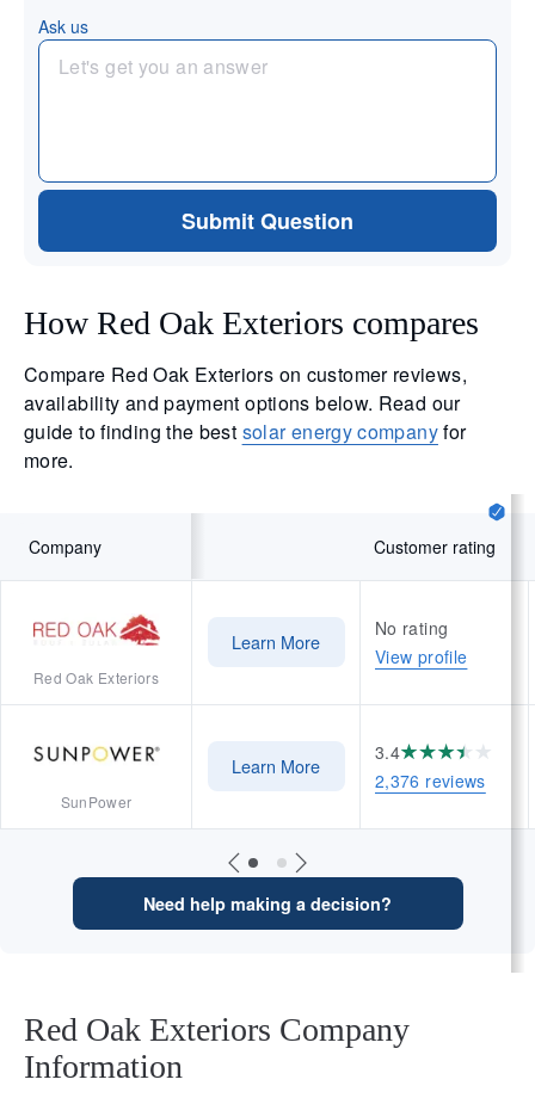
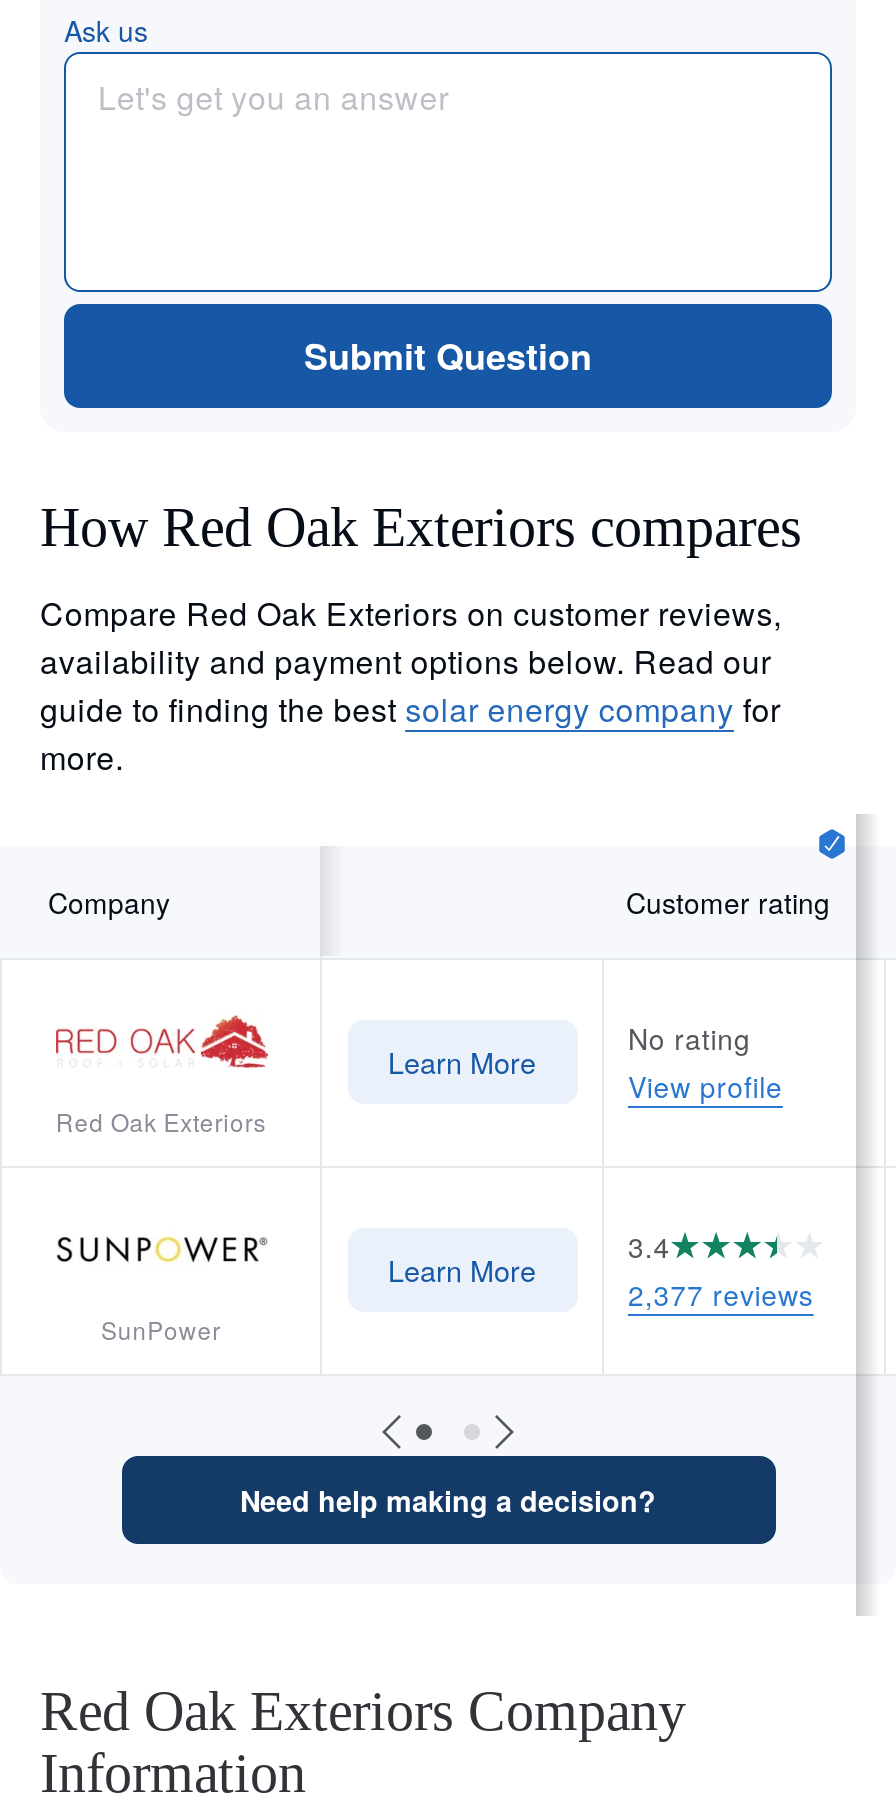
[375,768,486,792] 2,376 reviews -> [628,1274,814,1314] 2,377 reviews

